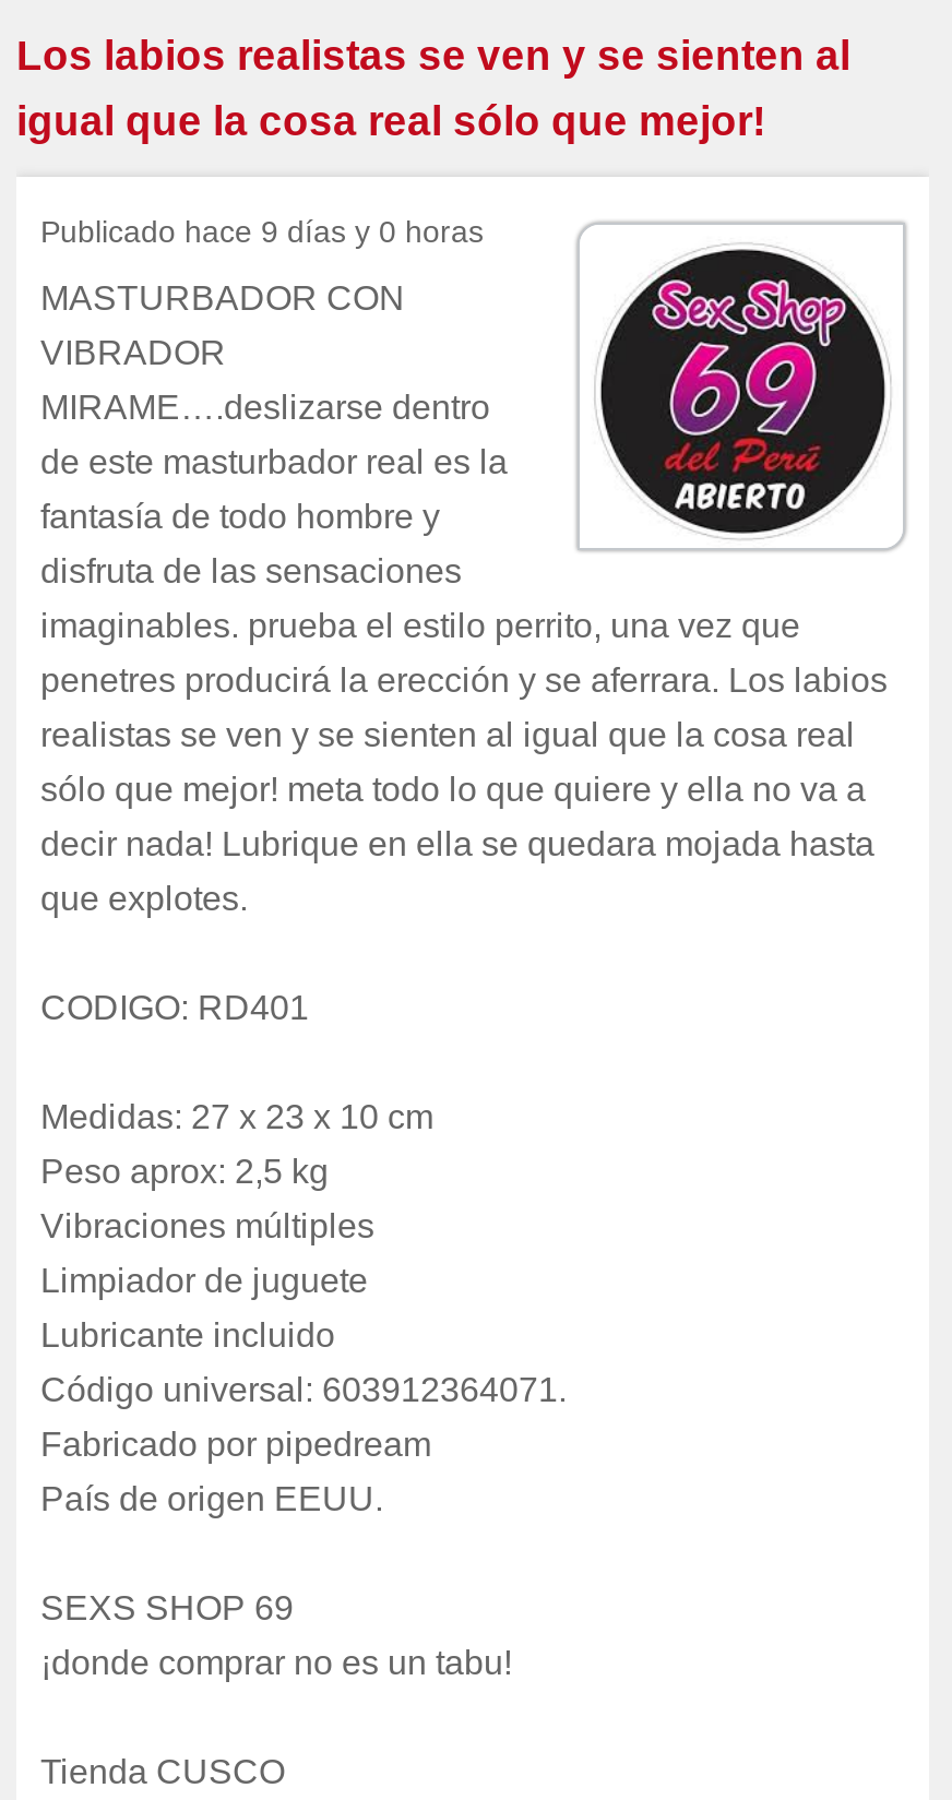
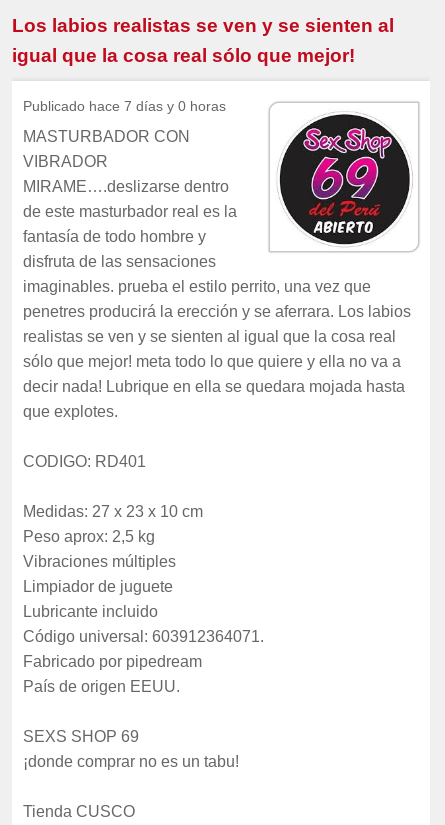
[40,213,484,248] Publicado hace 9 días y 0 horas -> [23,98,226,114] Publicado hace 7 días y 0 horas

